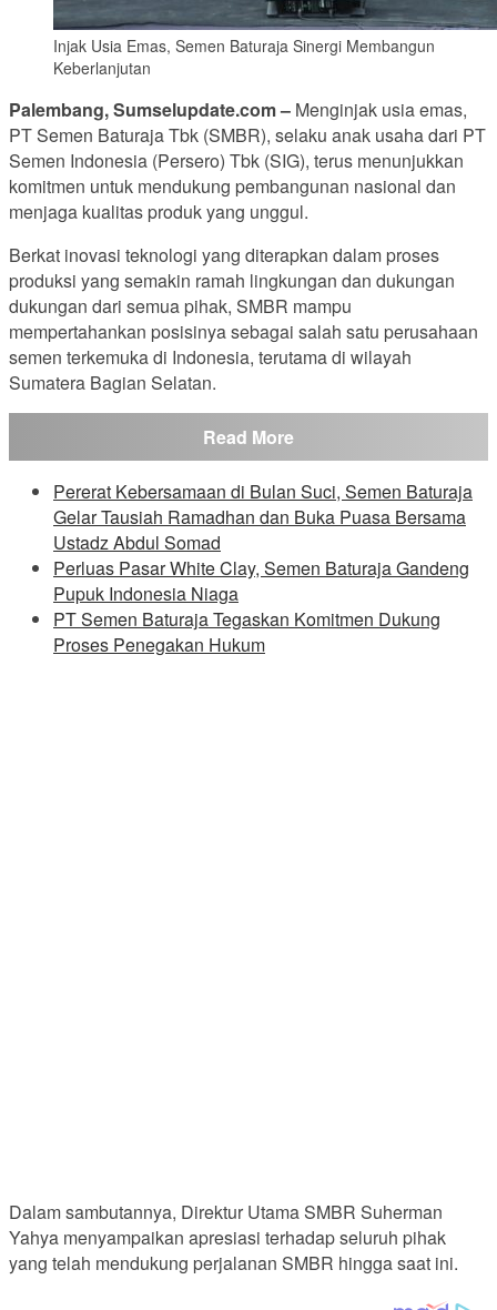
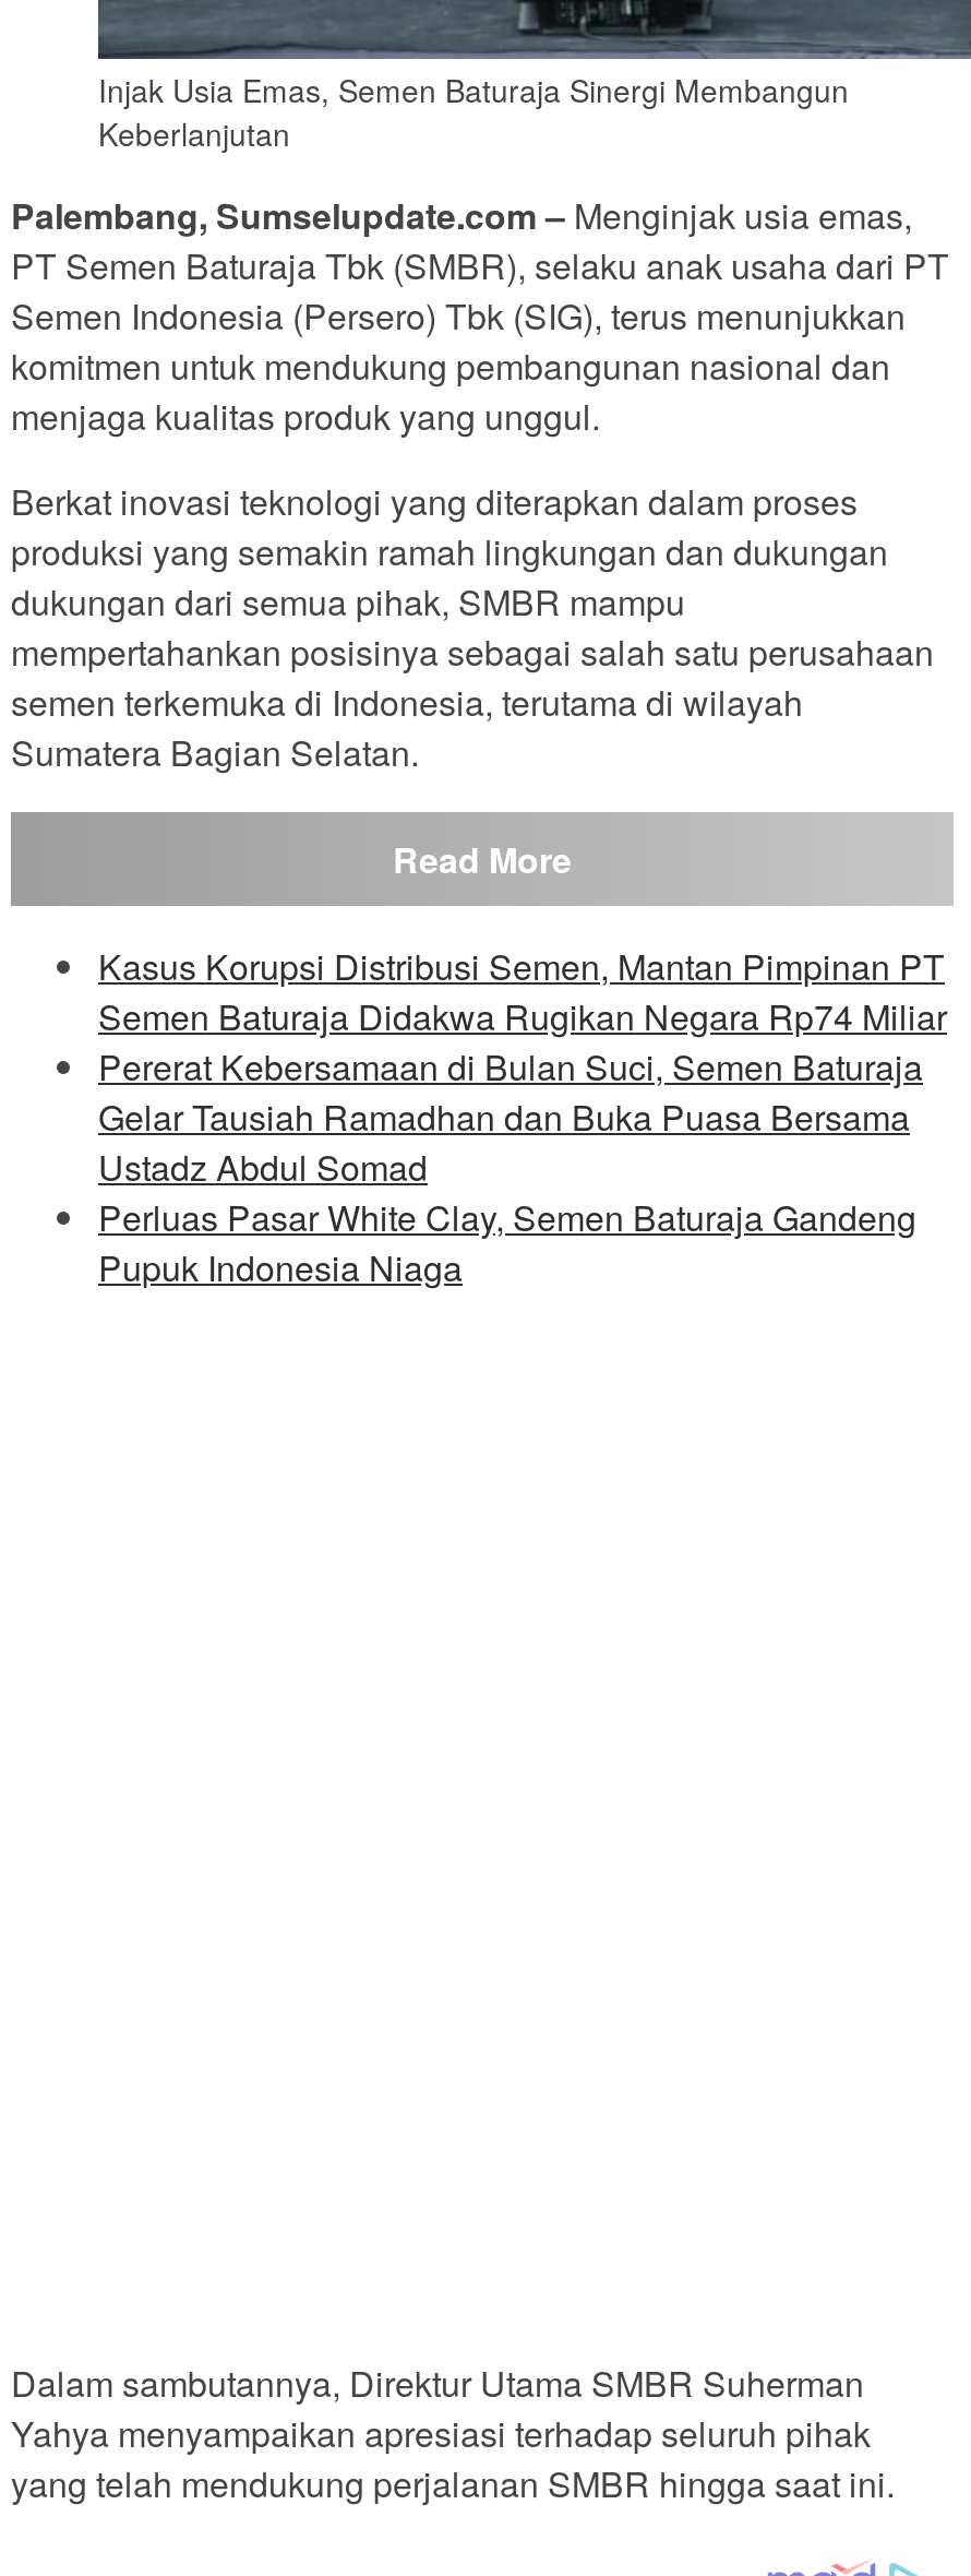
none -> [98,941,947,1041] Kasus Korupsi Distribusi Semen, Mantan Pimpinan PT | Semen Baturaja Didakwa Rugikan Negara Rp74 Miliar
moved [53,478,473,606] -> [98,1041,923,1292]: Pererat Kebersamaan di Bulan Suci, Semen Baturaja | Gelar Tausiah Ramadhan dan Buka Puasa Bersama | Ustadz Abdul Somad | Perluas Pasar White Clay, Semen Baturaja Gandeng | Pupuk Indonesia Niaga
[53,606,440,657] PT Semen Baturaja Tegaskan Komitmen Dukung | Proses Penegakan Hukum -> none

